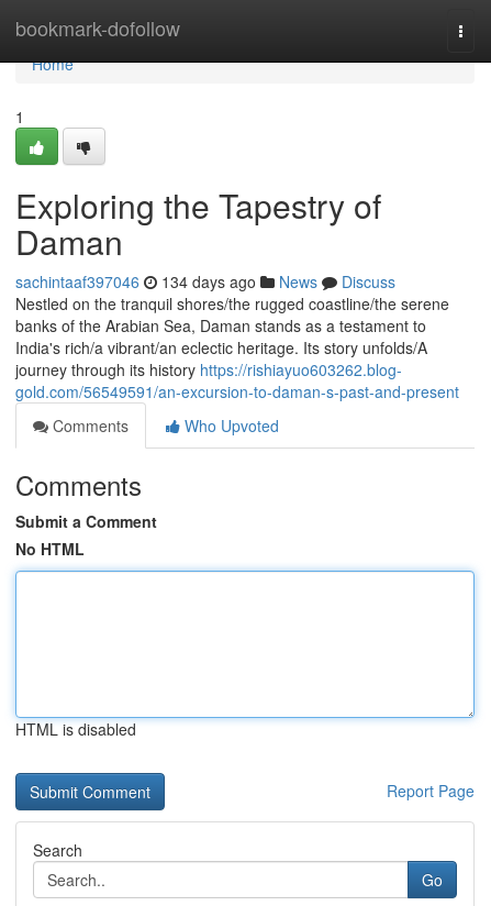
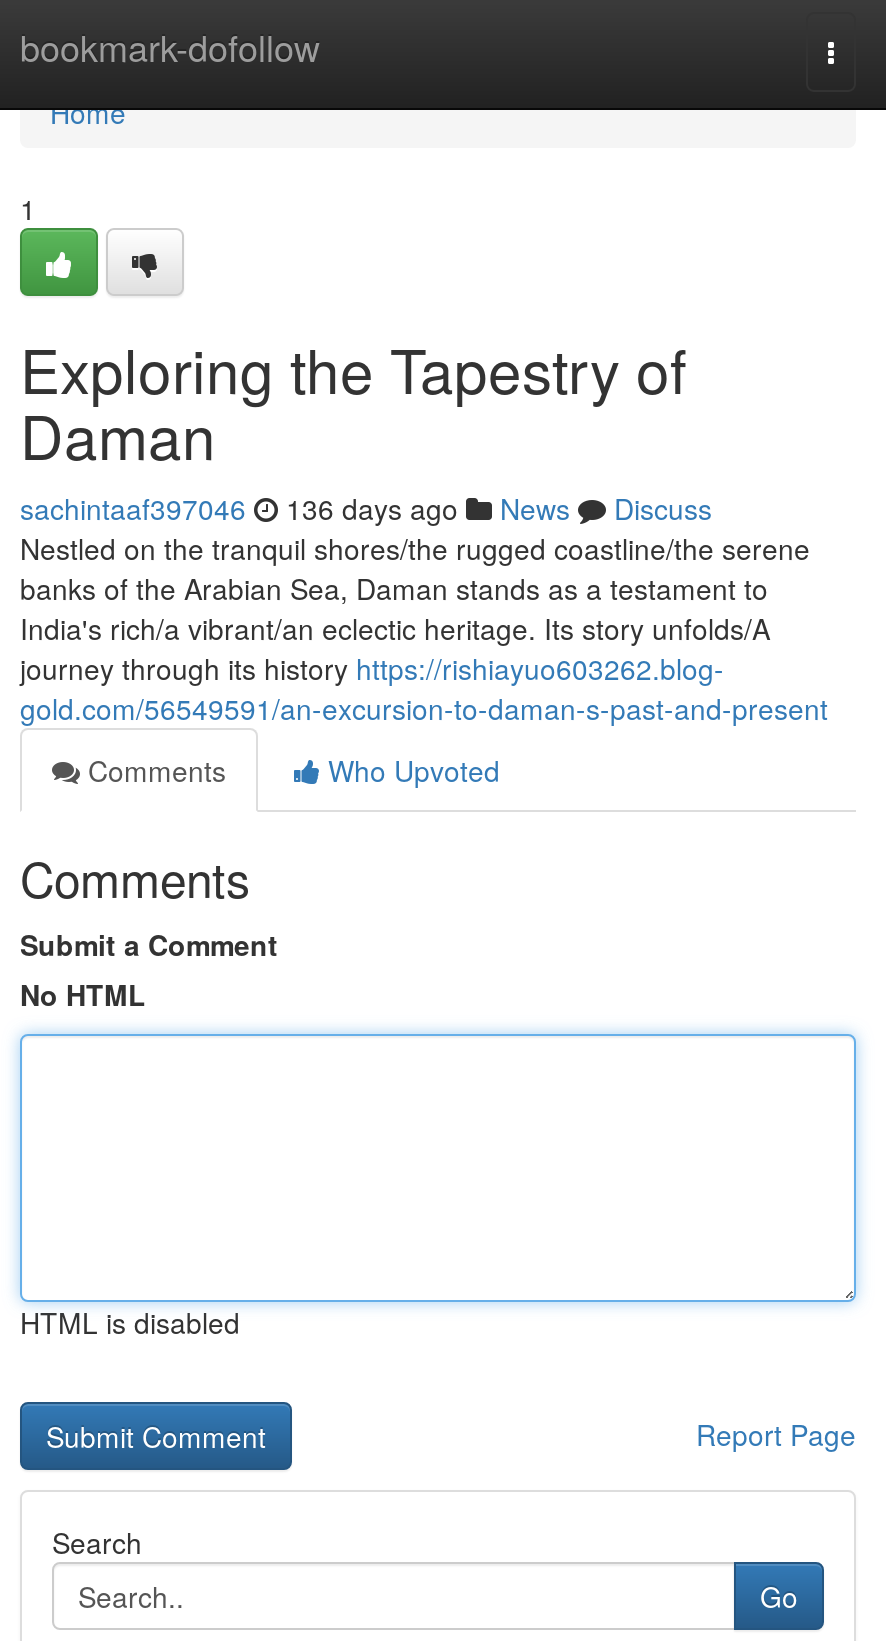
[15,270,395,292] sachintaaf397046 134 days ago News Discuss -> [20,488,712,528] sachintaaf397046 136 days ago News Discuss

